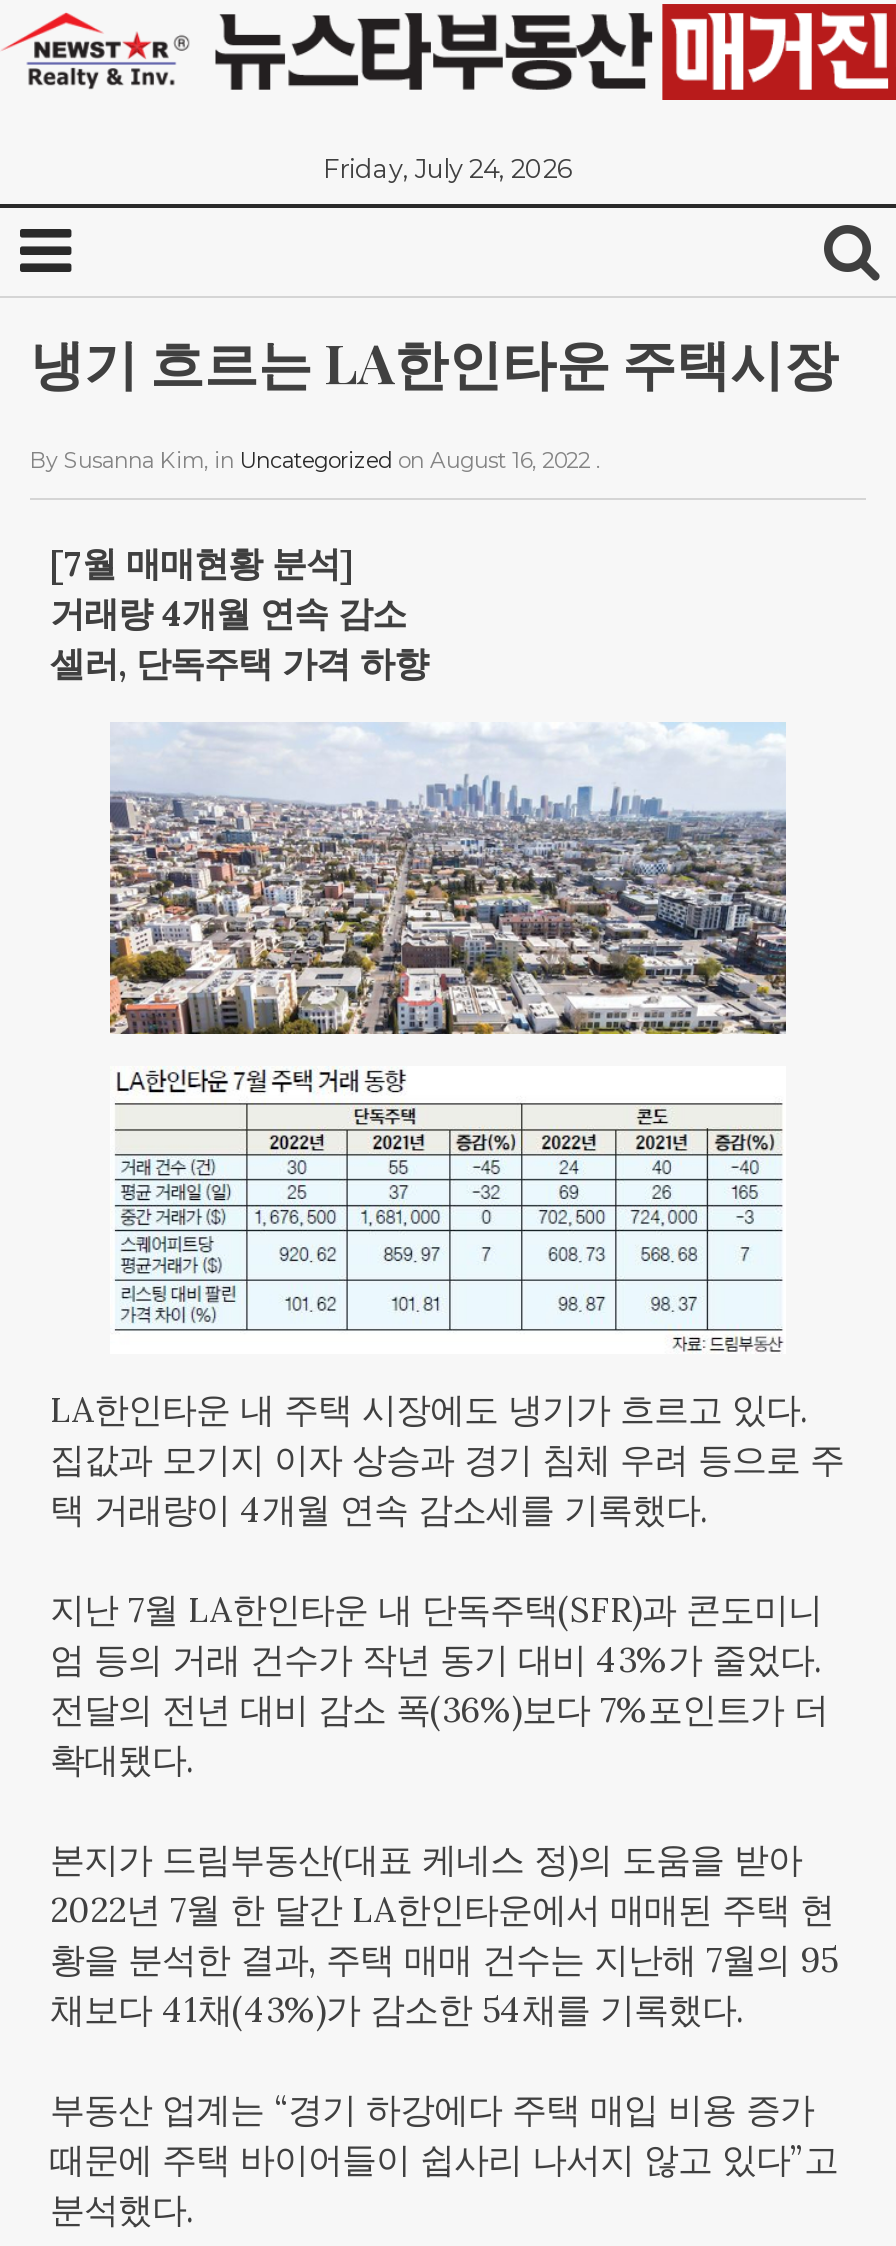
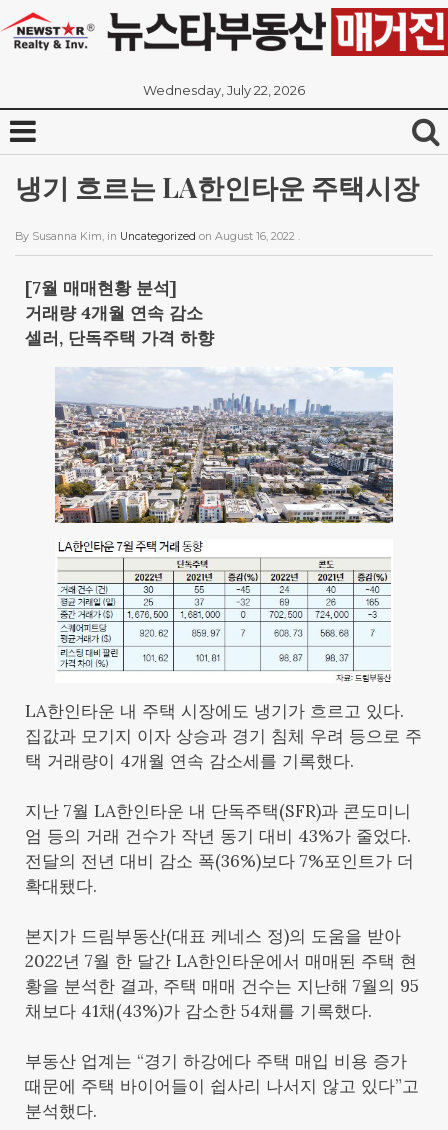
[323,154,573,184] Friday, July 24, 2026 -> [143,83,305,98] Wednesday, July 22, 2026

